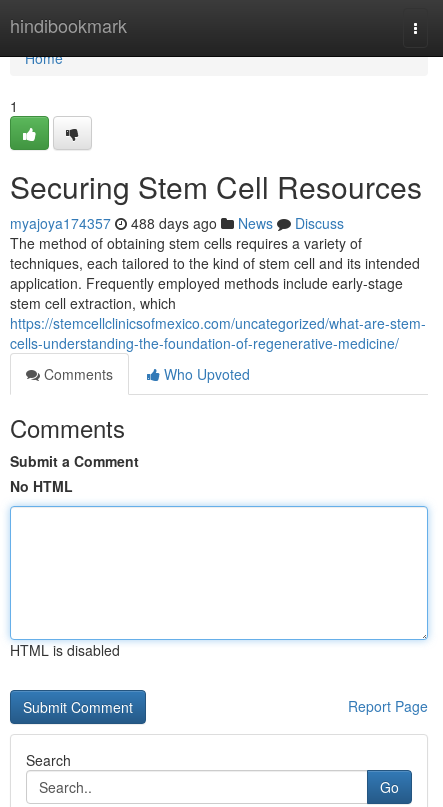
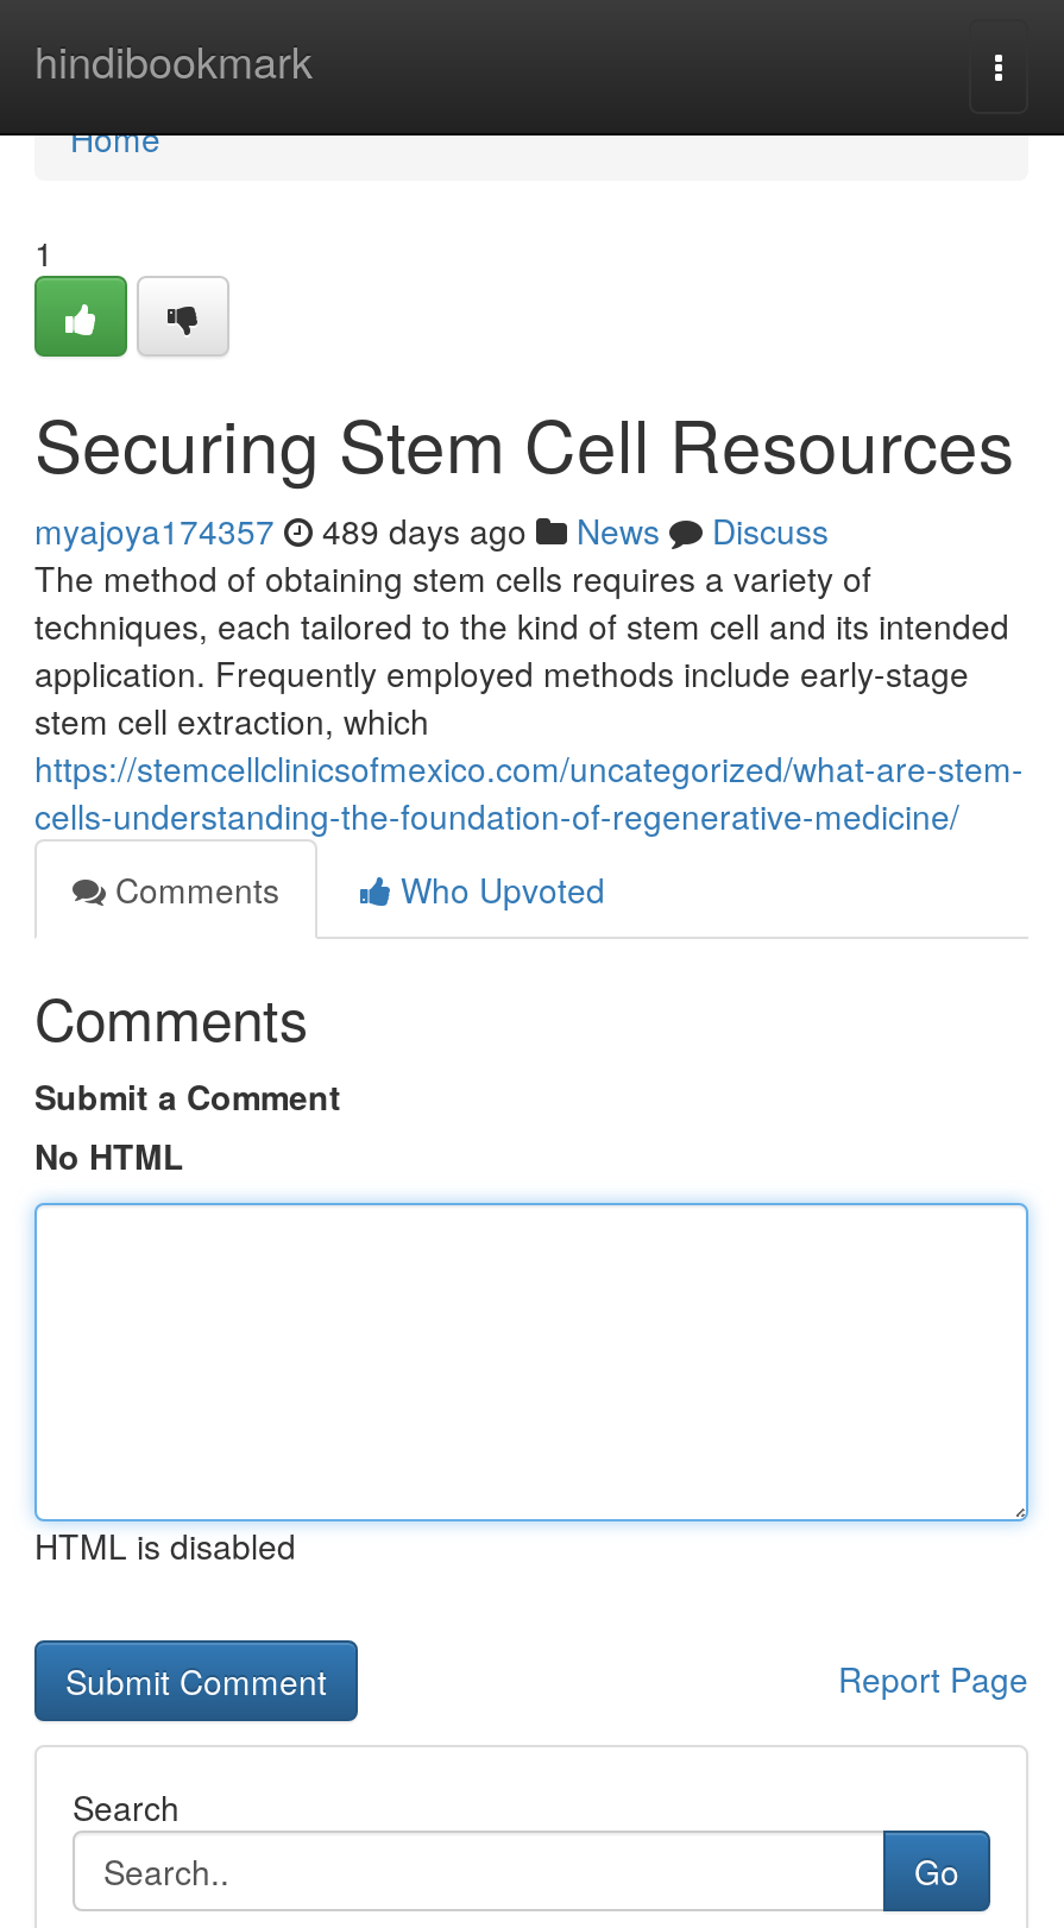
[10,213,344,233] myajoya174357 488 days ago News Discuss -> [34,506,829,554] myajoya174357 489 days ago News Discuss

